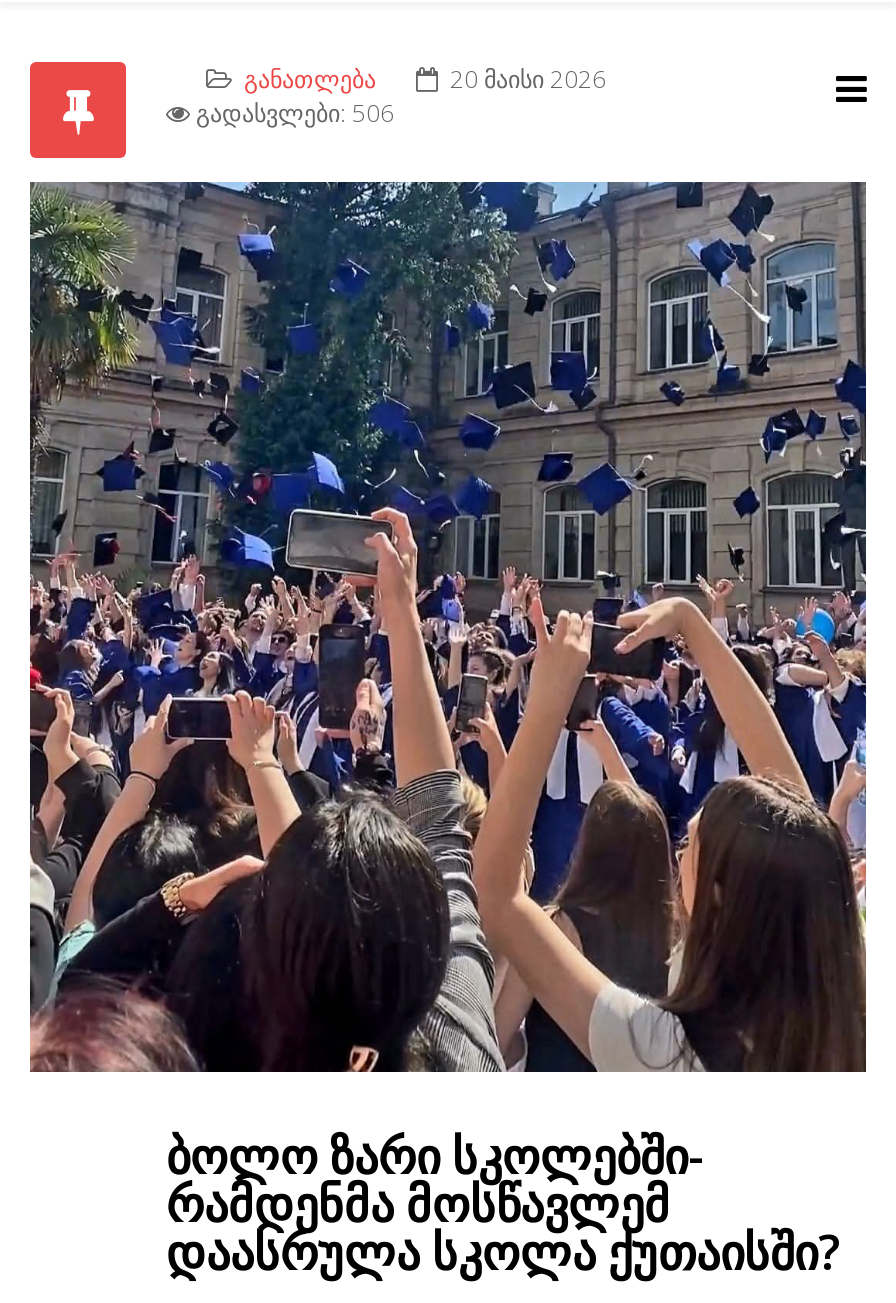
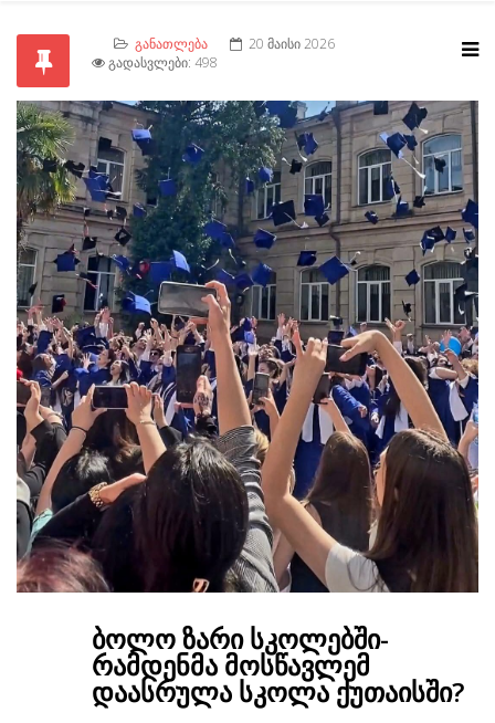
[196,96,394,130] ᲒᲐᲓᲐᲡᲕᲚᲔᲑᲘ: 506 -> [108,53,218,72] ᲒᲐᲓᲐᲡᲕᲚᲔᲑᲘ: 498

